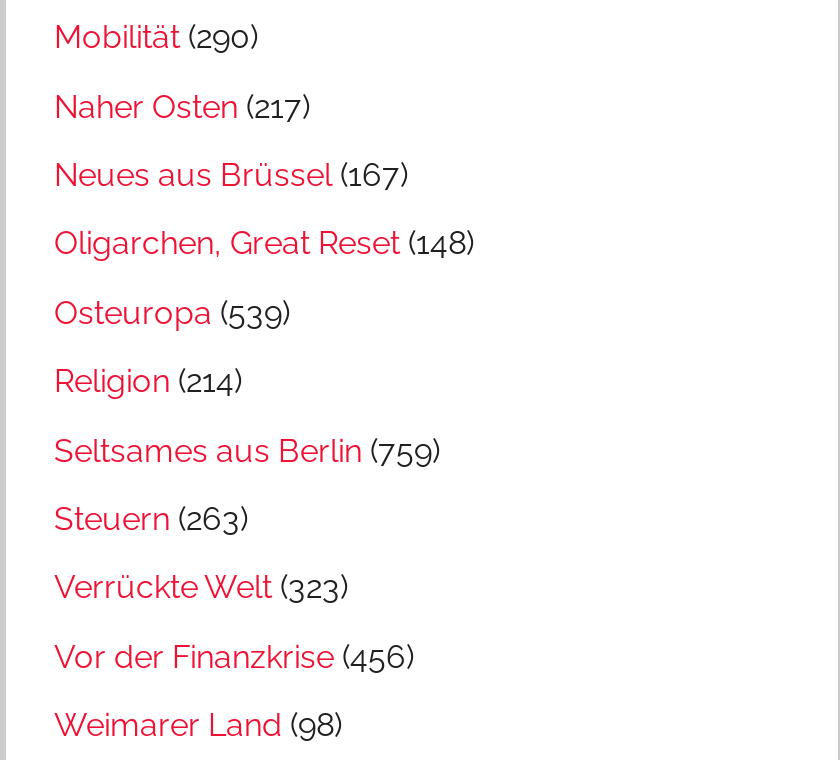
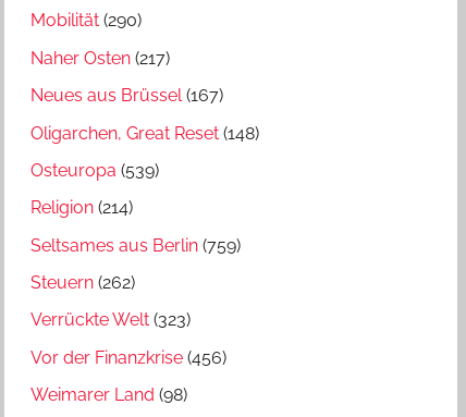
[54,500,248,538] Steuern (263) -> [30,272,135,293] Steuern (262)

